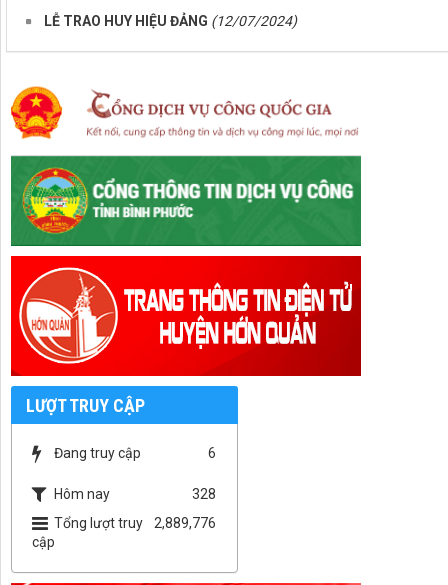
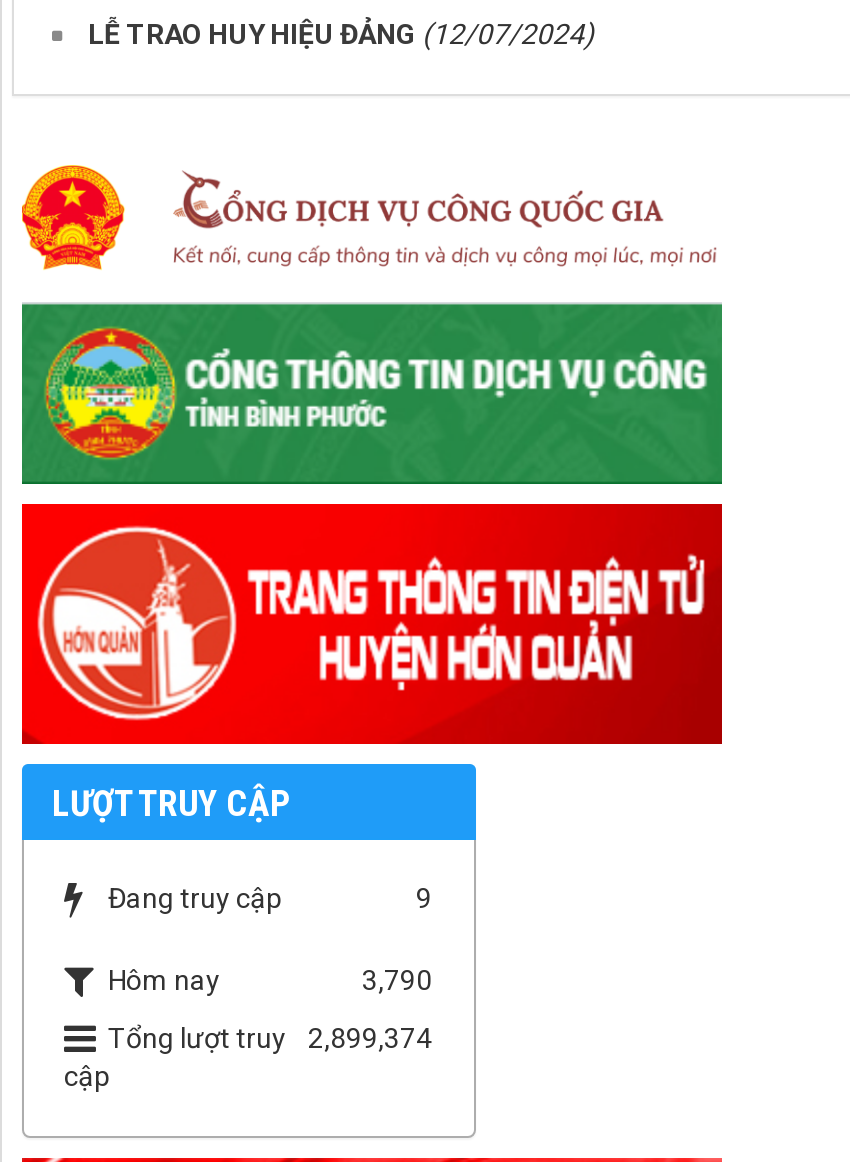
[208,445,216,461] 6 -> [416,883,432,915] 9
[192,486,216,502] 328 -> [362,965,432,997] 3,790
[54,515,216,531] Tổng lượt truy 2,889,776 -> [108,1023,432,1055] Tổng lượt truy 2,899,374

